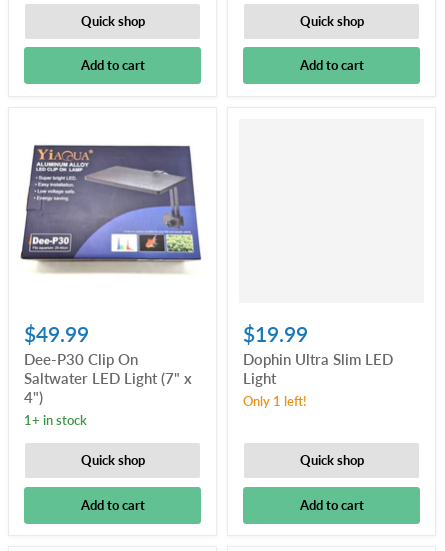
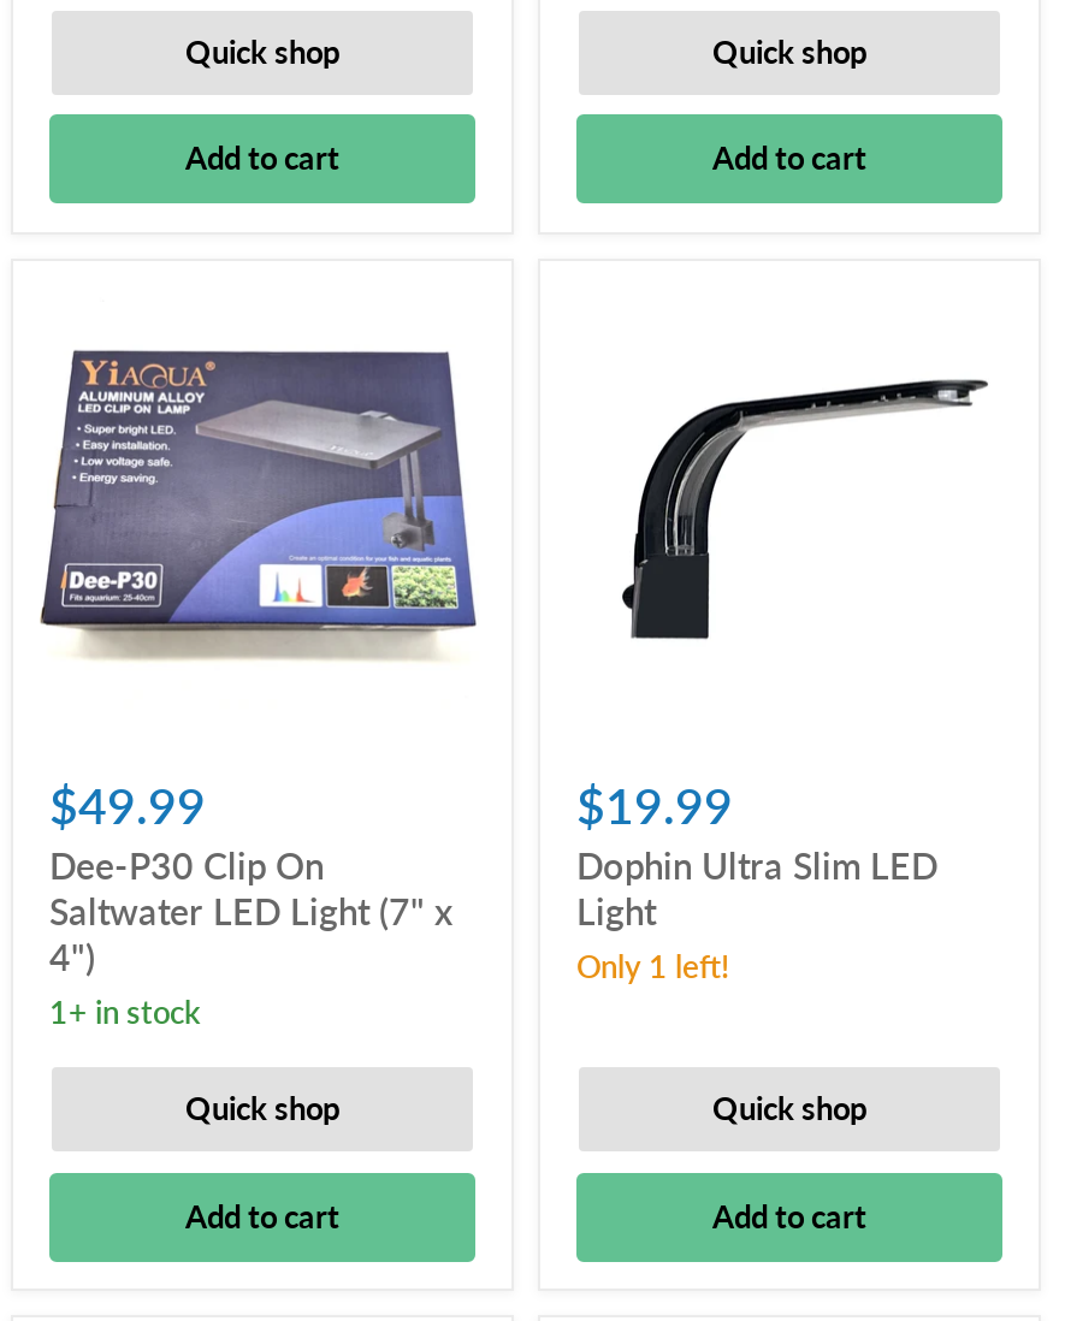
none -> [620,379,988,641] [image]

